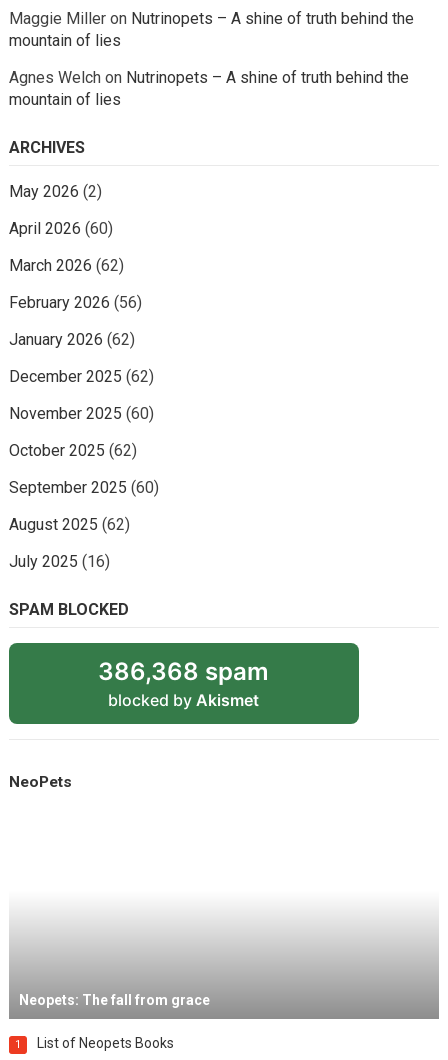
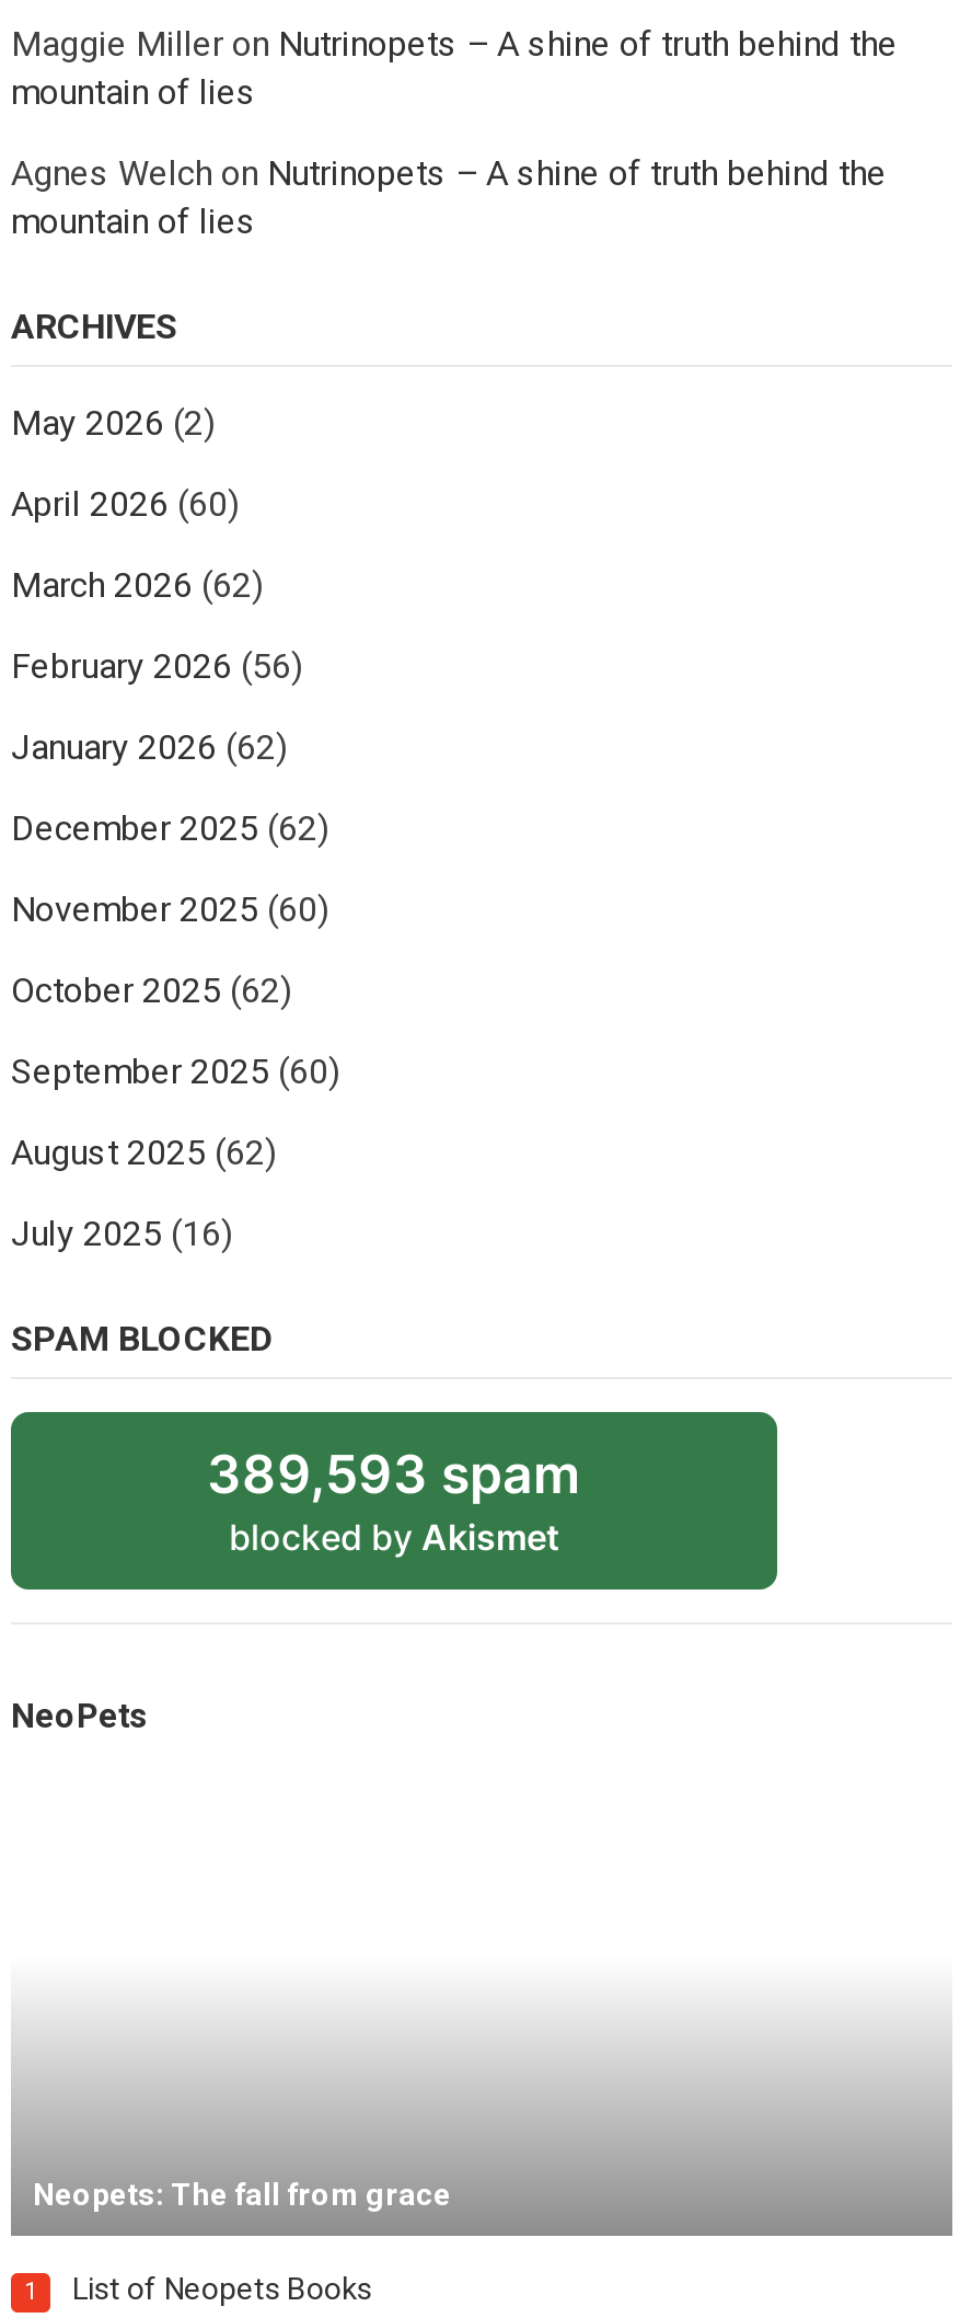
[98,656,269,685] 386,368 spam -> [207,1442,581,1505] 389,593 spam

